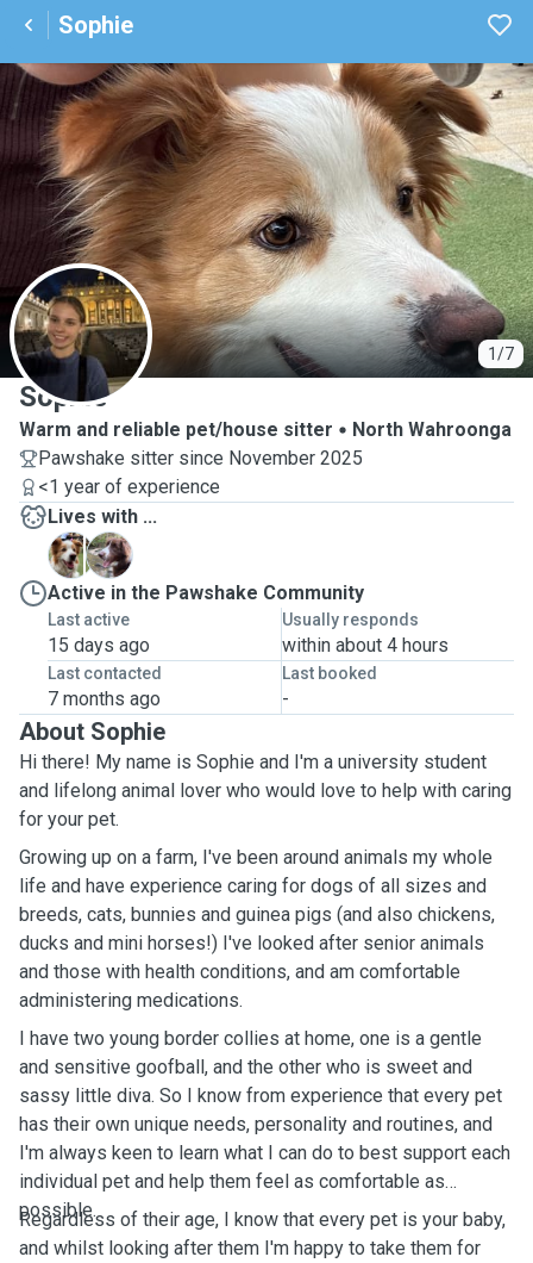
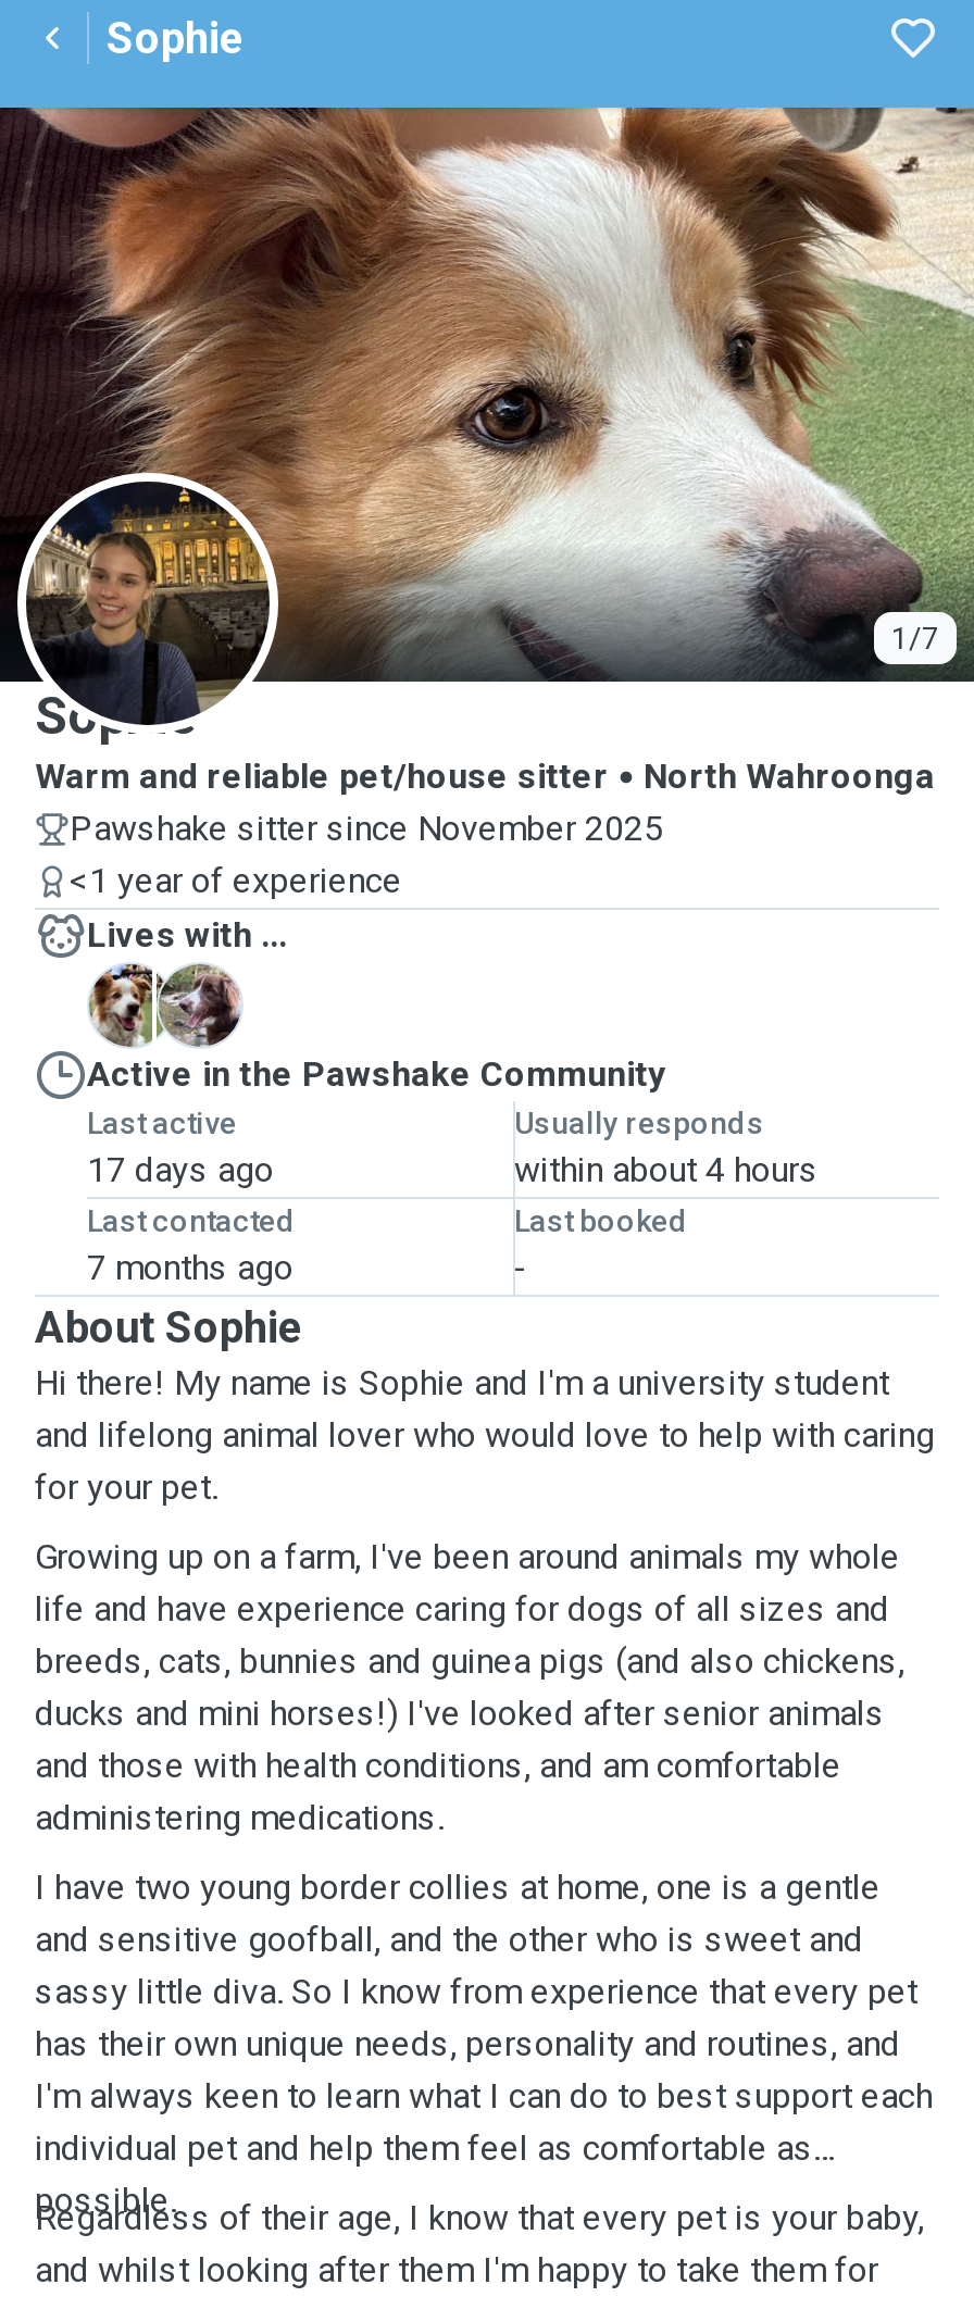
[48,634,150,657] 15 days ago -> [87,1149,274,1190] 17 days ago

